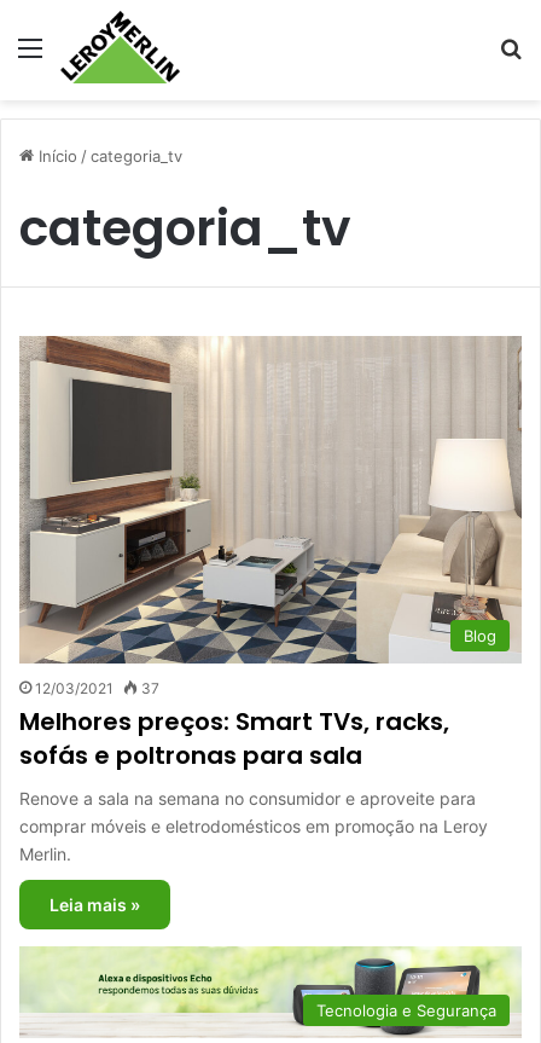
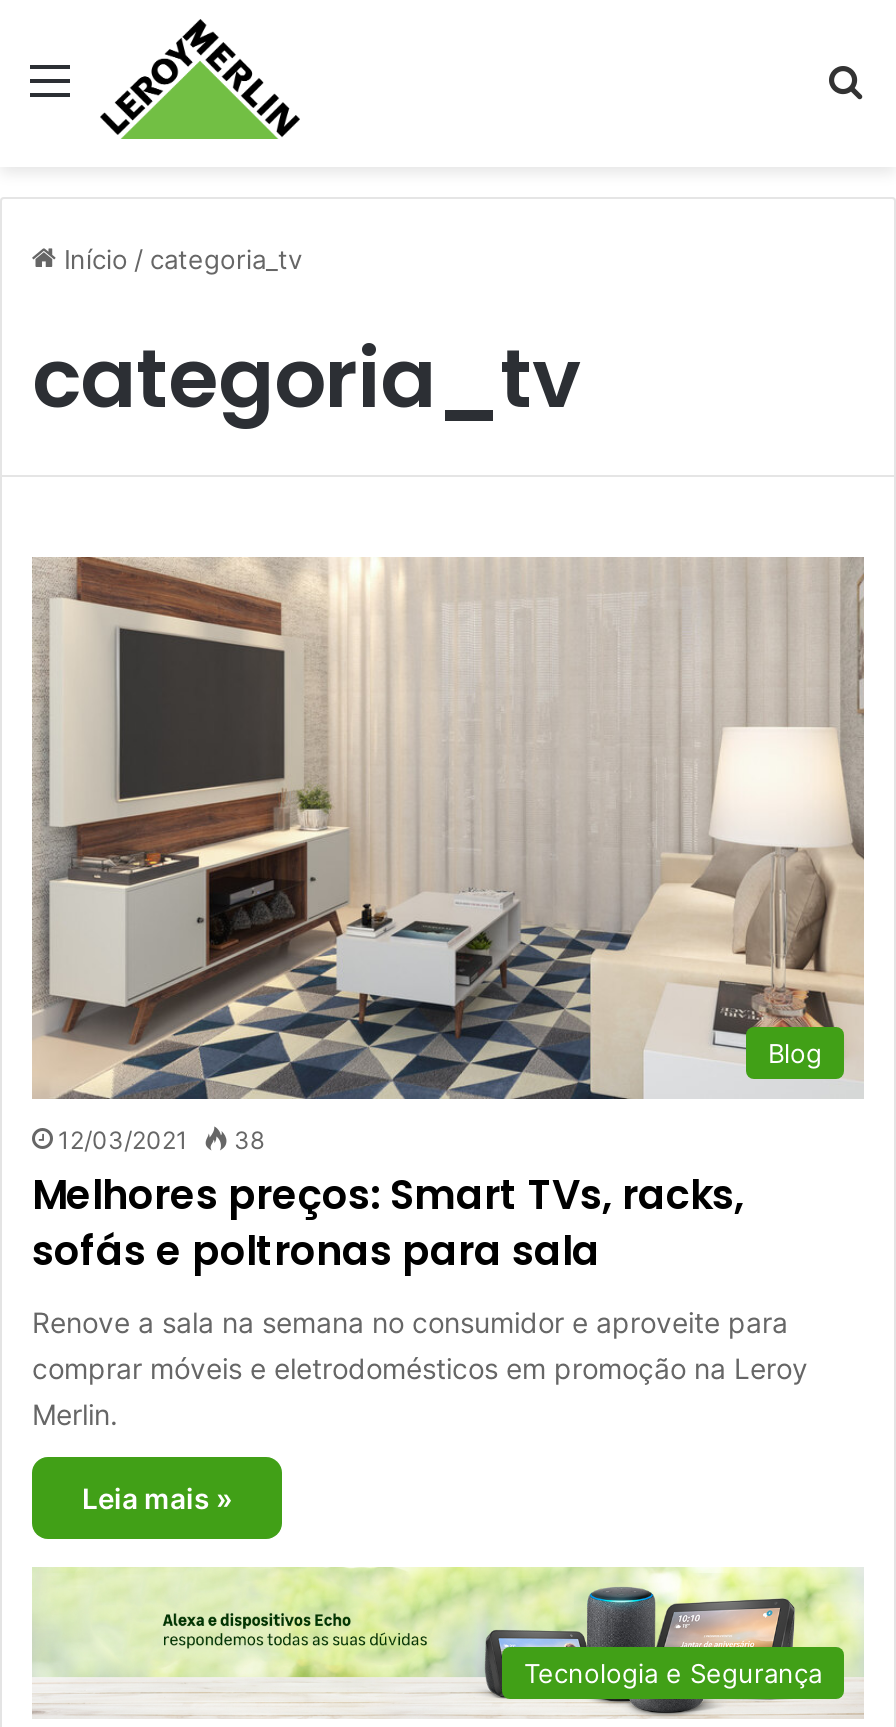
[35,679,159,697] 12/03/2021 37 -> [58,1125,264,1155] 12/03/2021 38

